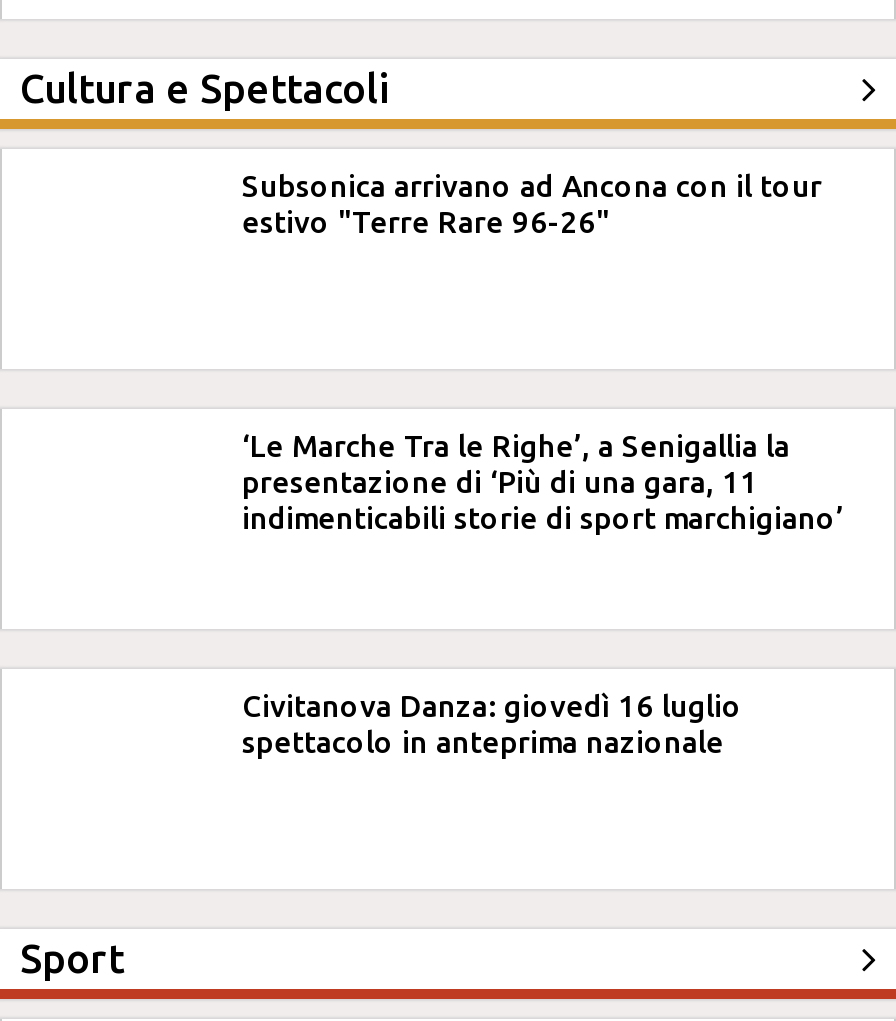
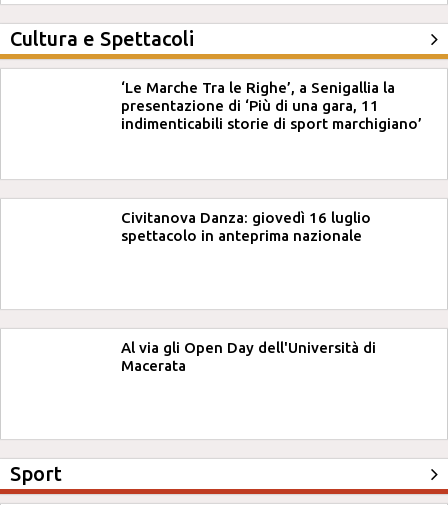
[242,169,822,239] Subsonica arrivano ad Ancona con il tour | estivo "Terre Rare 96-26" -> none
moved [242,429,844,759] -> [121,79,422,244]: ‘Le Marche Tra le Righe’, a Senigallia la | presentazione di ‘Più di una gara, 11 | indimenticabili storie di sport marchigiano’ | Civitanova Danza: giovedì 16 luglio | spettacolo in anteprima nazionale
none -> [121,339,376,374] Al via gli Open Day dell'Università di | Macerata

